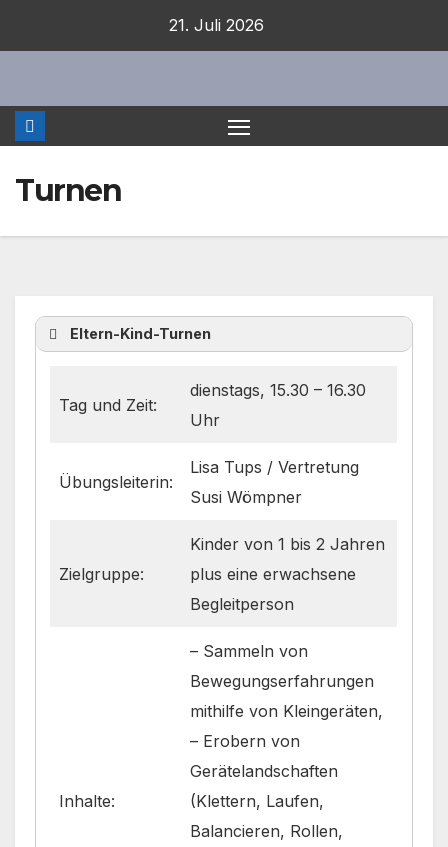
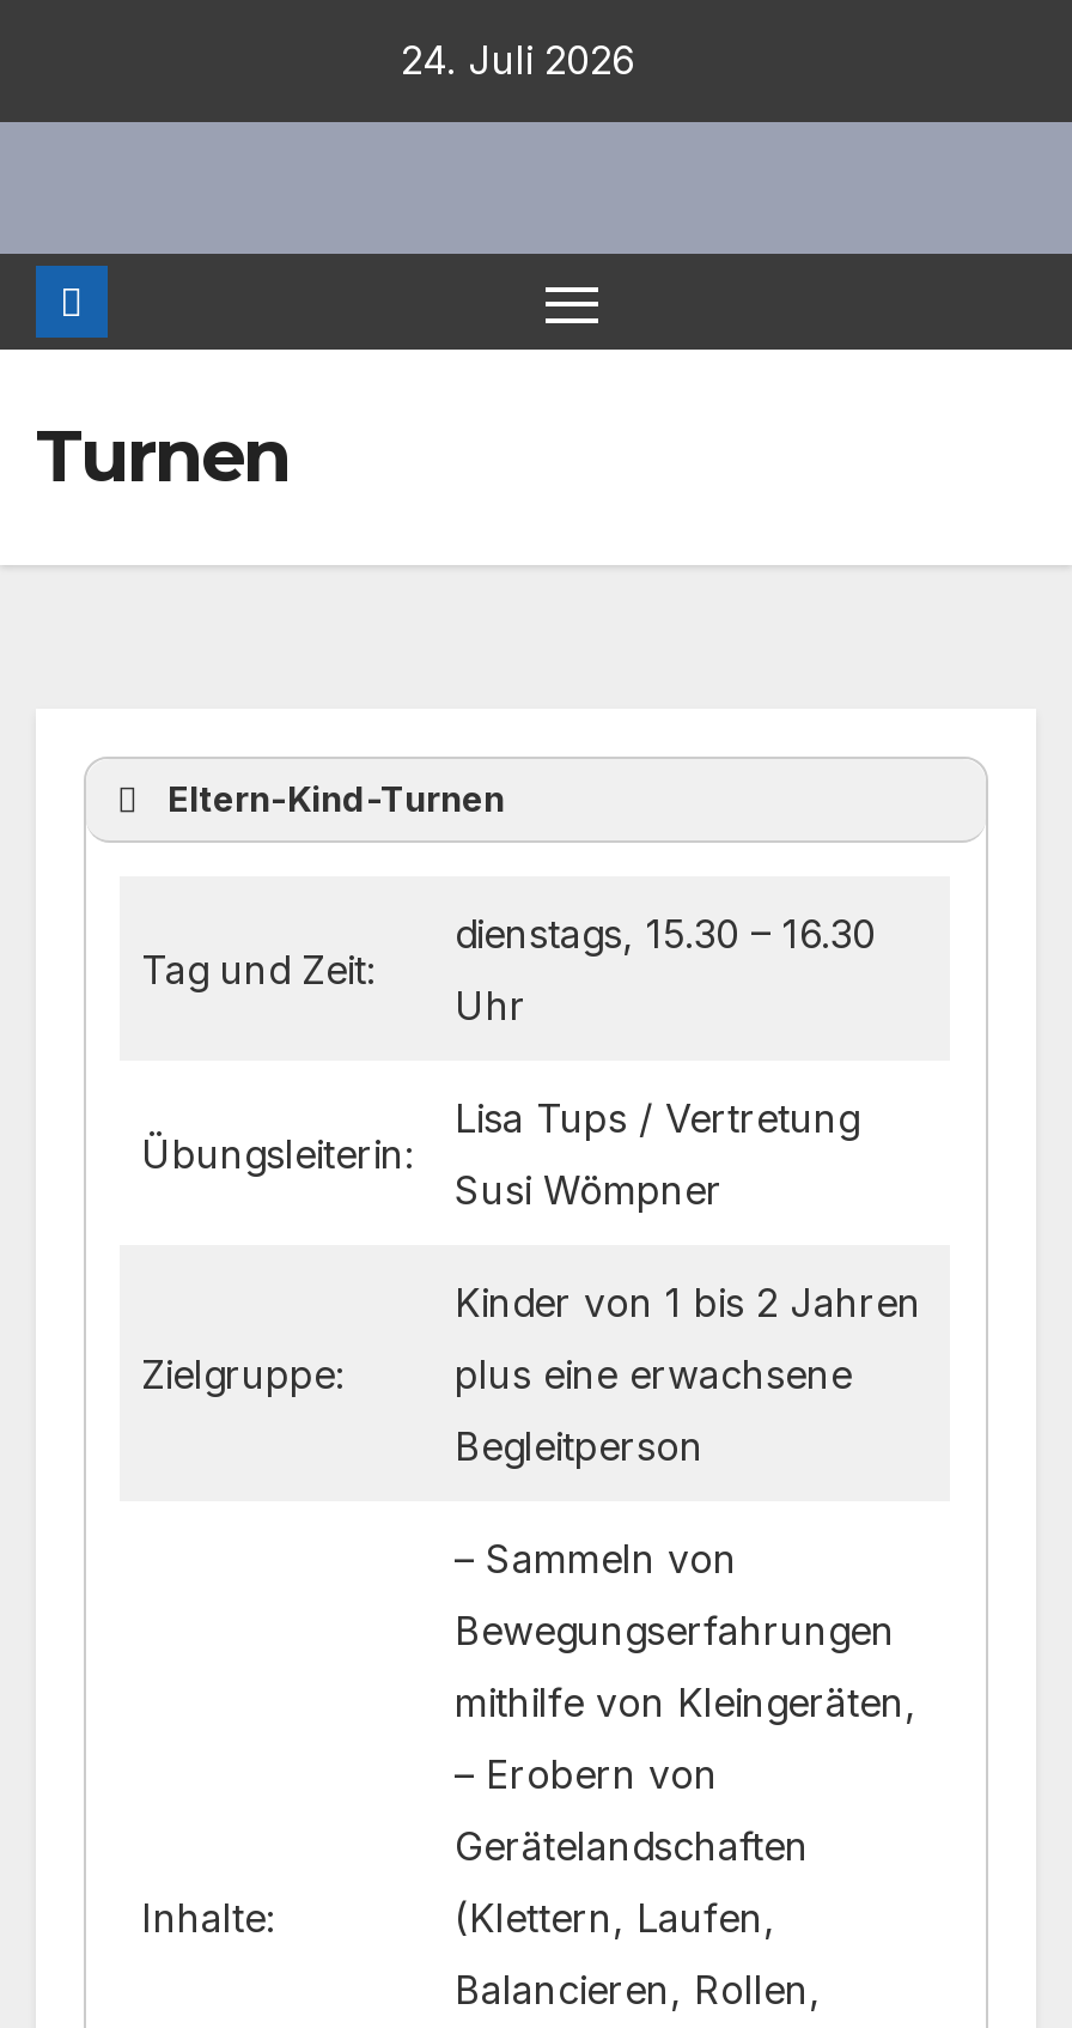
[169,15,264,35] 21. Juli 2026 -> [401,36,635,84] 24. Juli 2026

